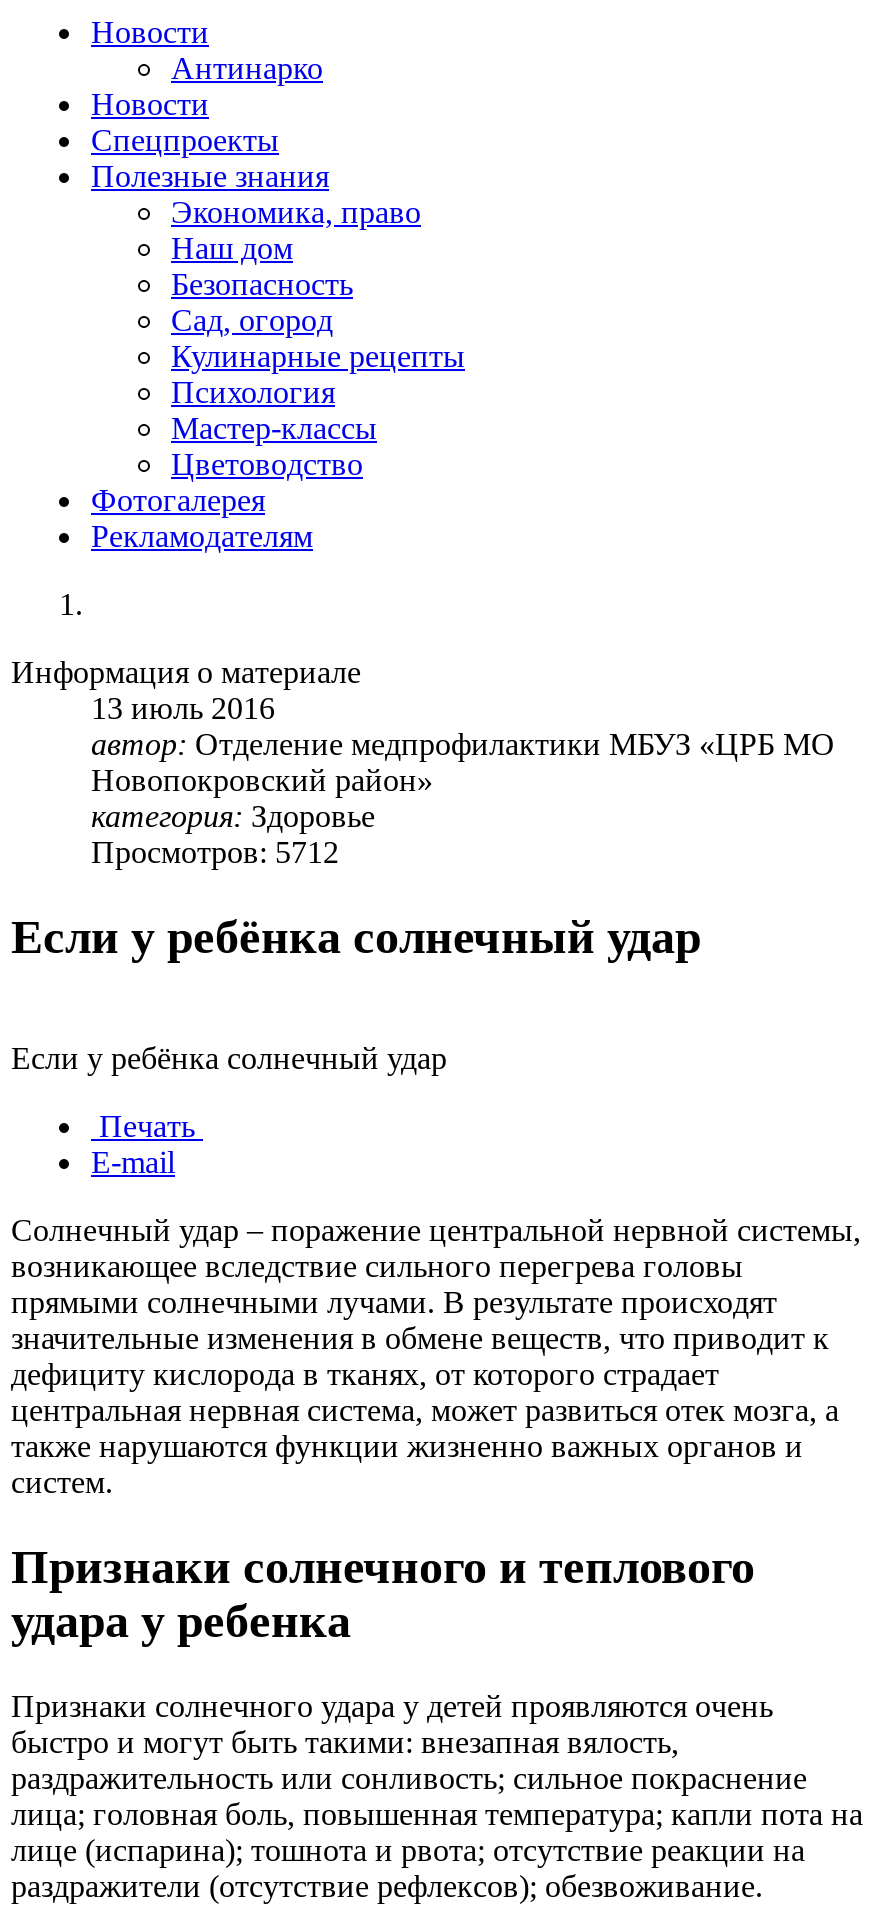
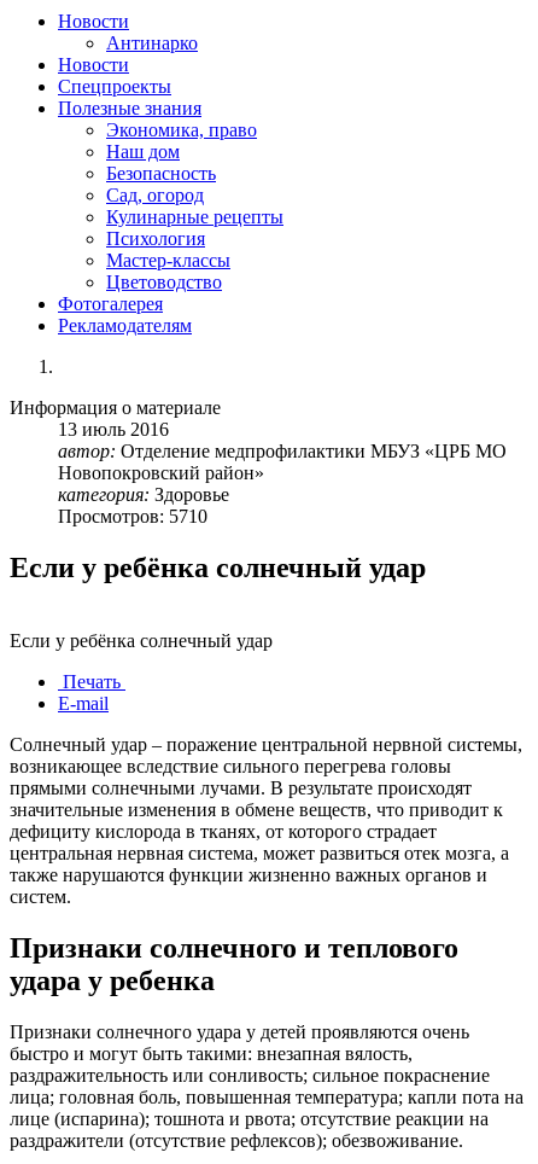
[91,836,339,870] Просмотров: 5712 -> [58,506,207,527] Просмотров: 5710

